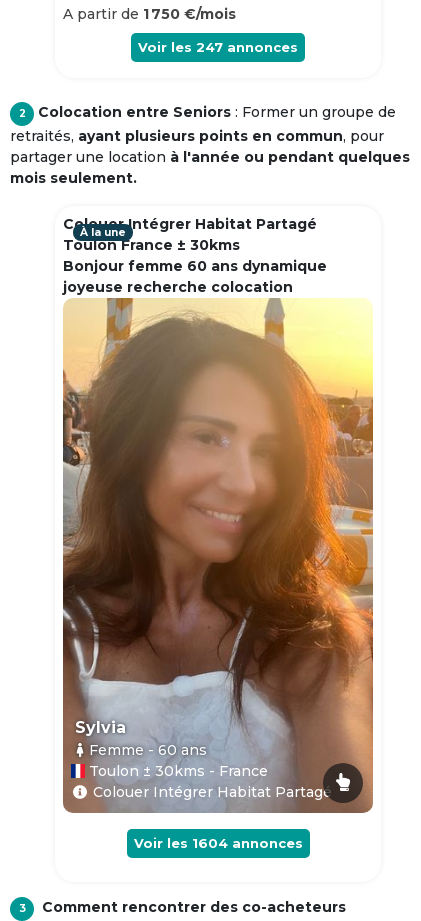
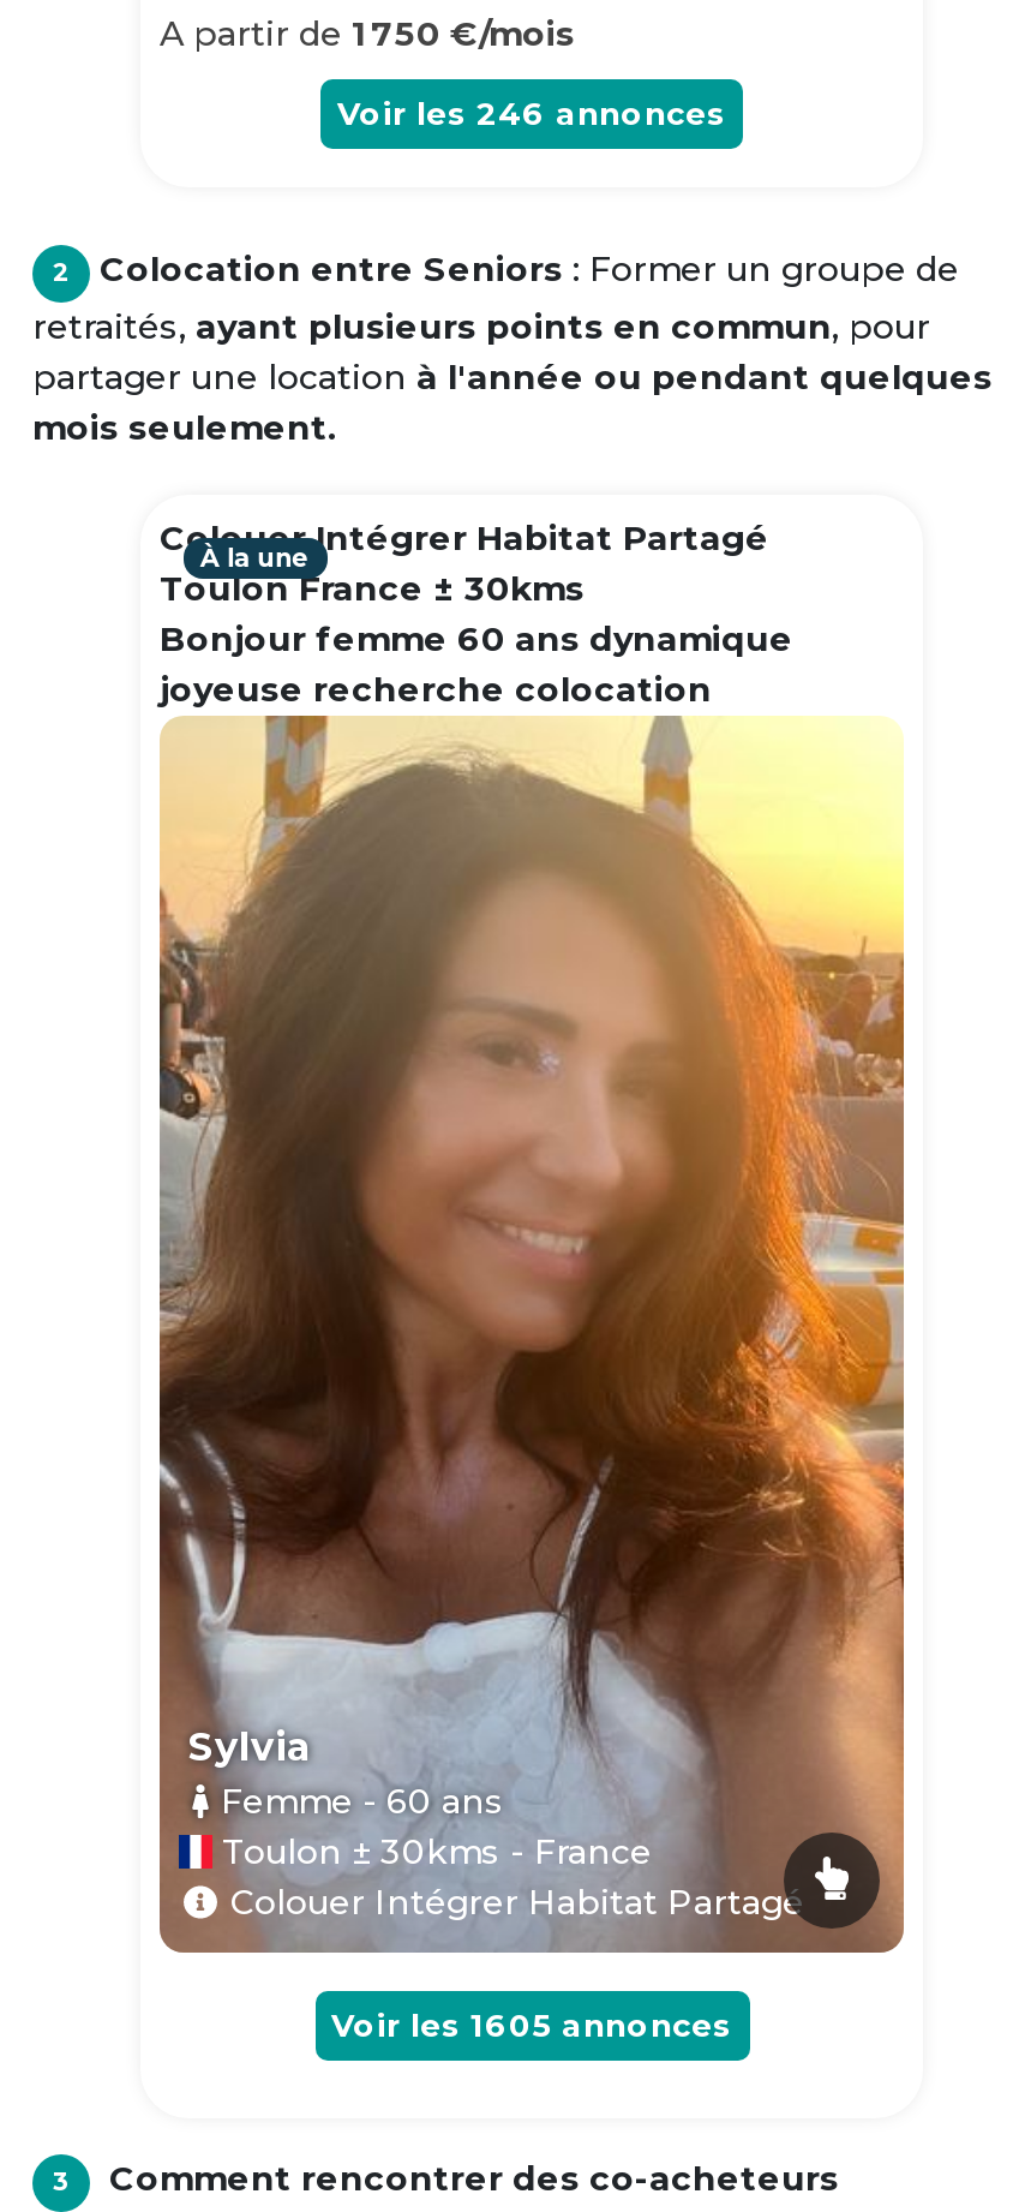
[138,39,298,55] Voir les 247 annonces -> [337,94,726,132] Voir les 246 annonces
[133,835,302,851] Voir les 1604 annonces -> [331,2006,732,2044] Voir les 1605 annonces

